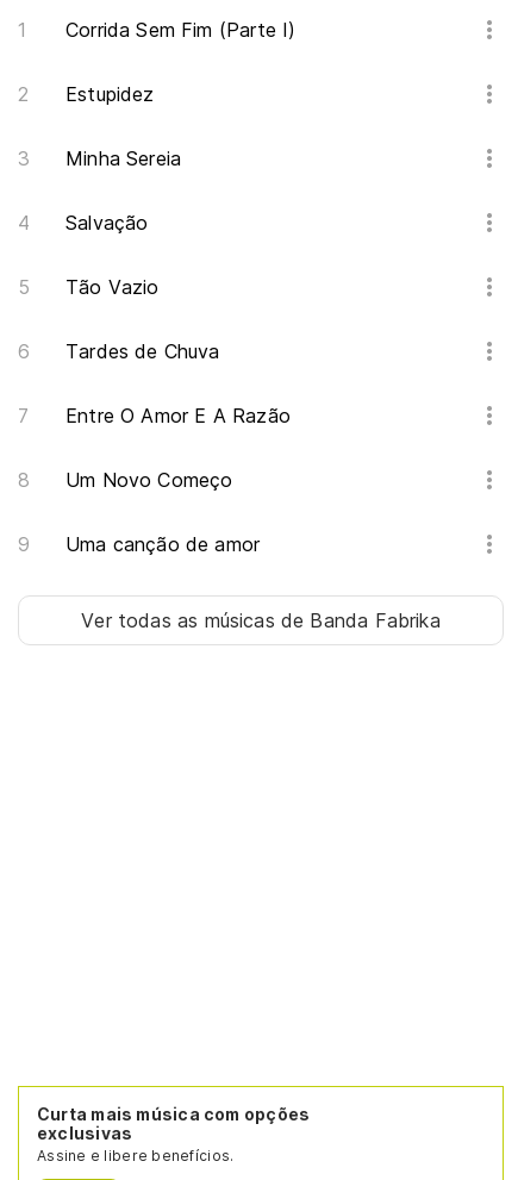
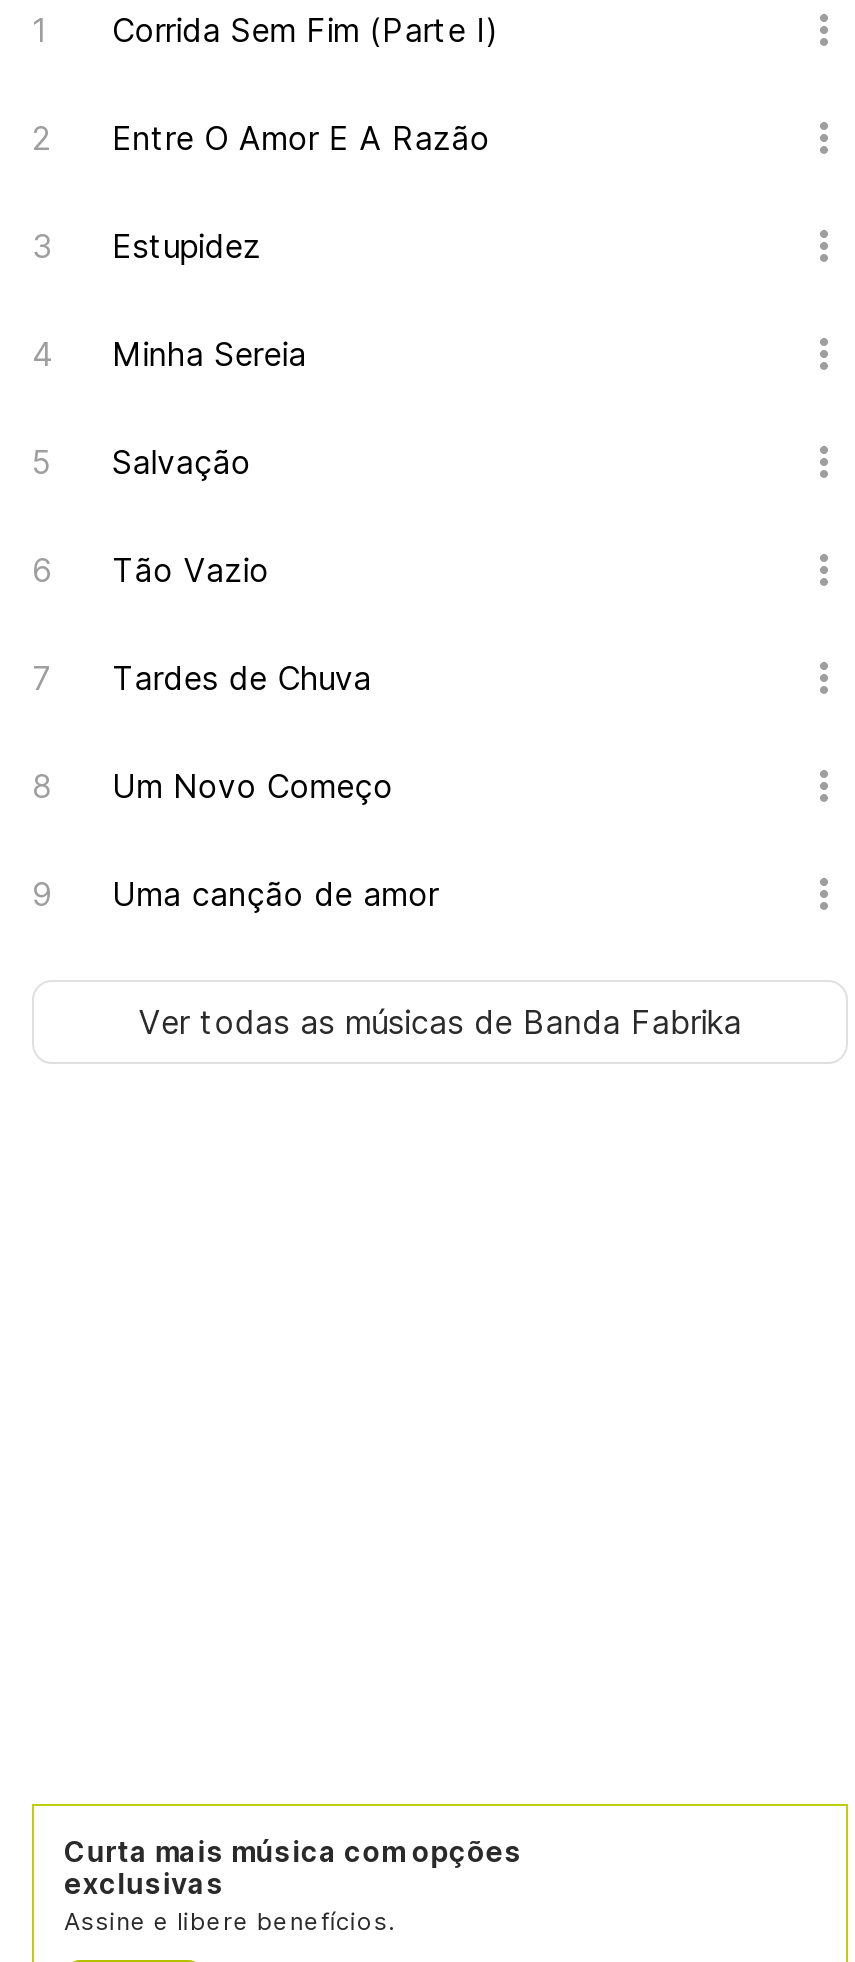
moved [65,82,220,363] -> [112,226,371,698]: Estupidez | Minha Sereia | Salvação | Tão Vazio | Tardes de Chuva
moved [65,404,290,427] -> [112,118,490,158]: Entre O Amor E A Razão

